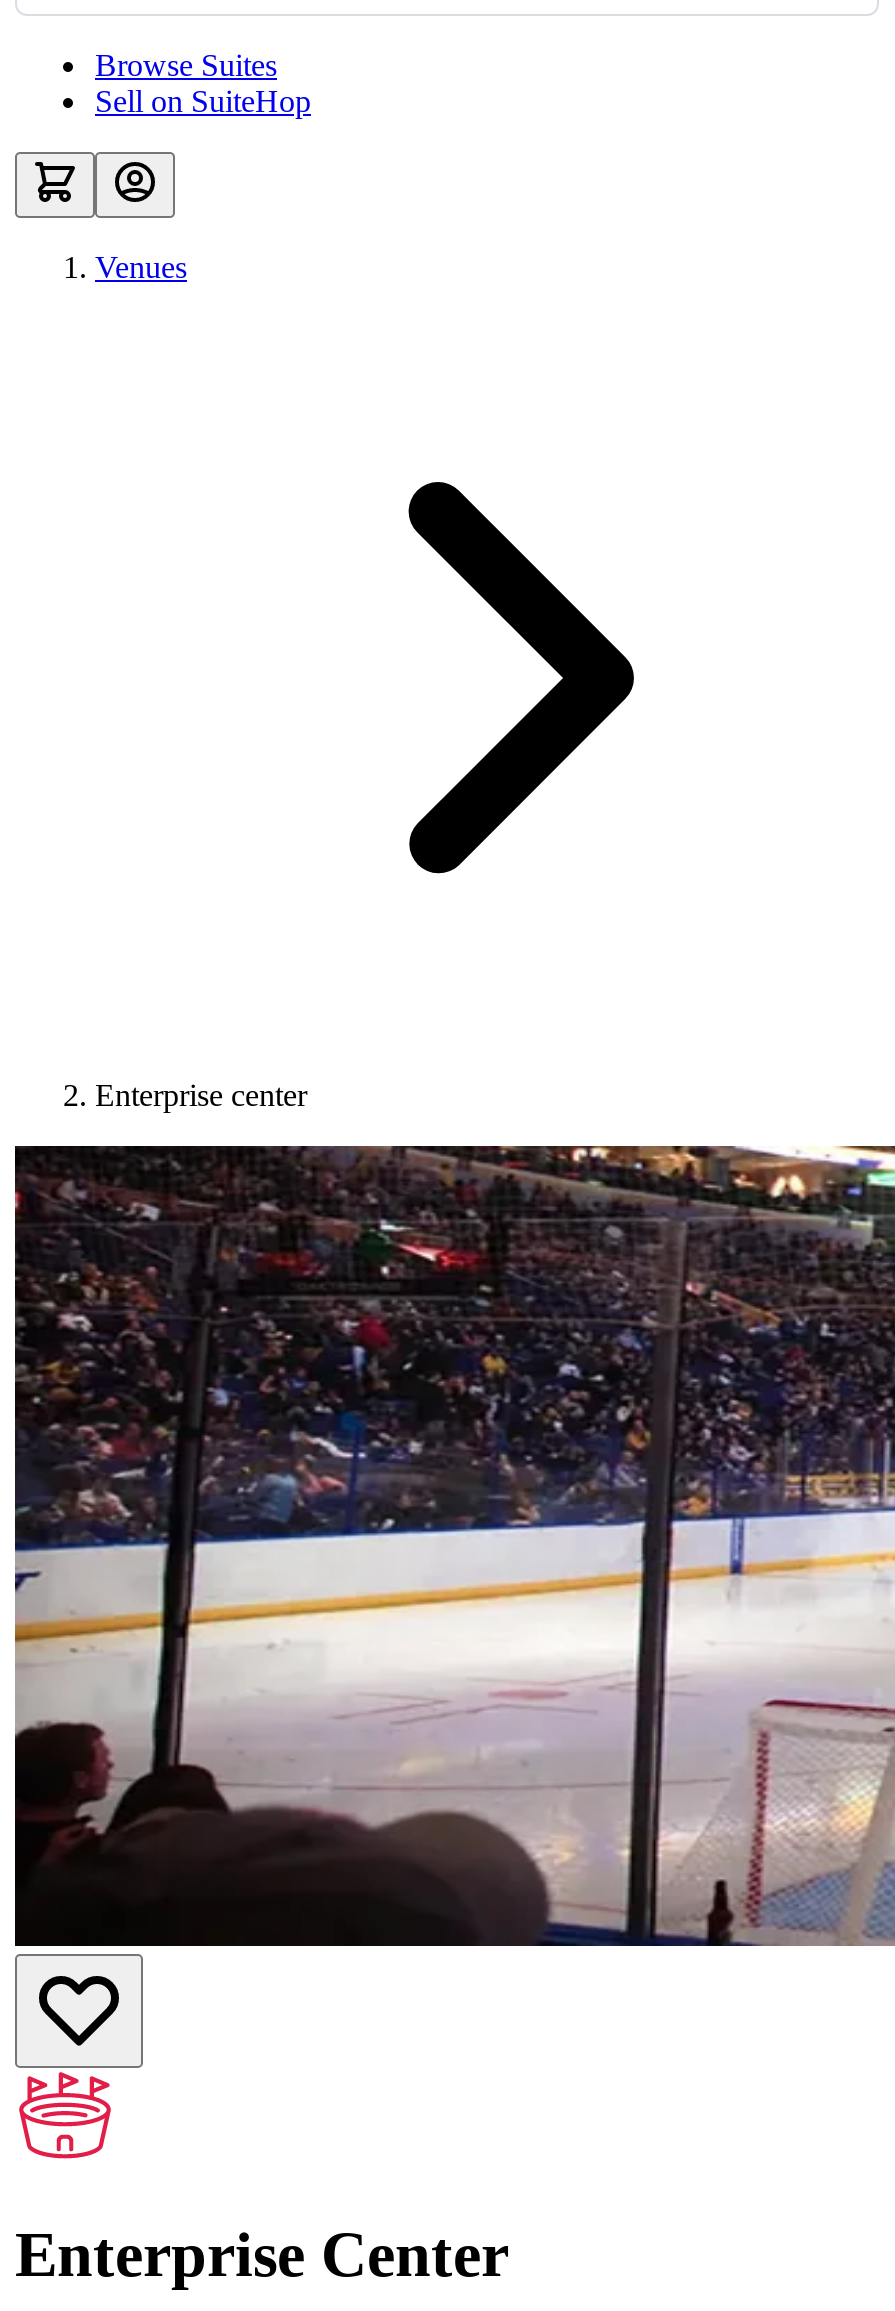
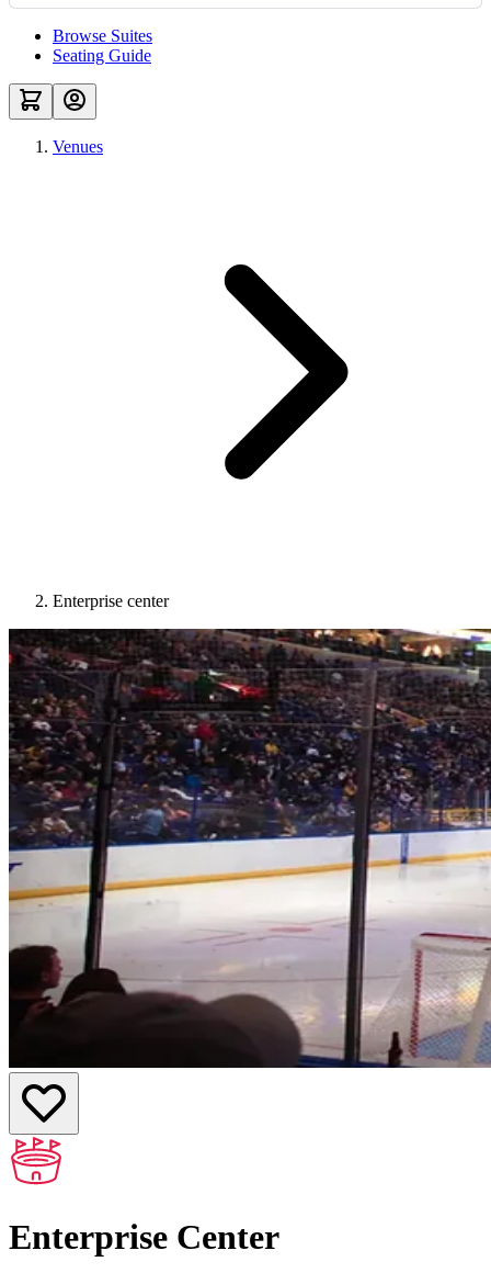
[95,84,311,118] Sell on SuiteHop -> [53,46,151,65] Seating Guide

